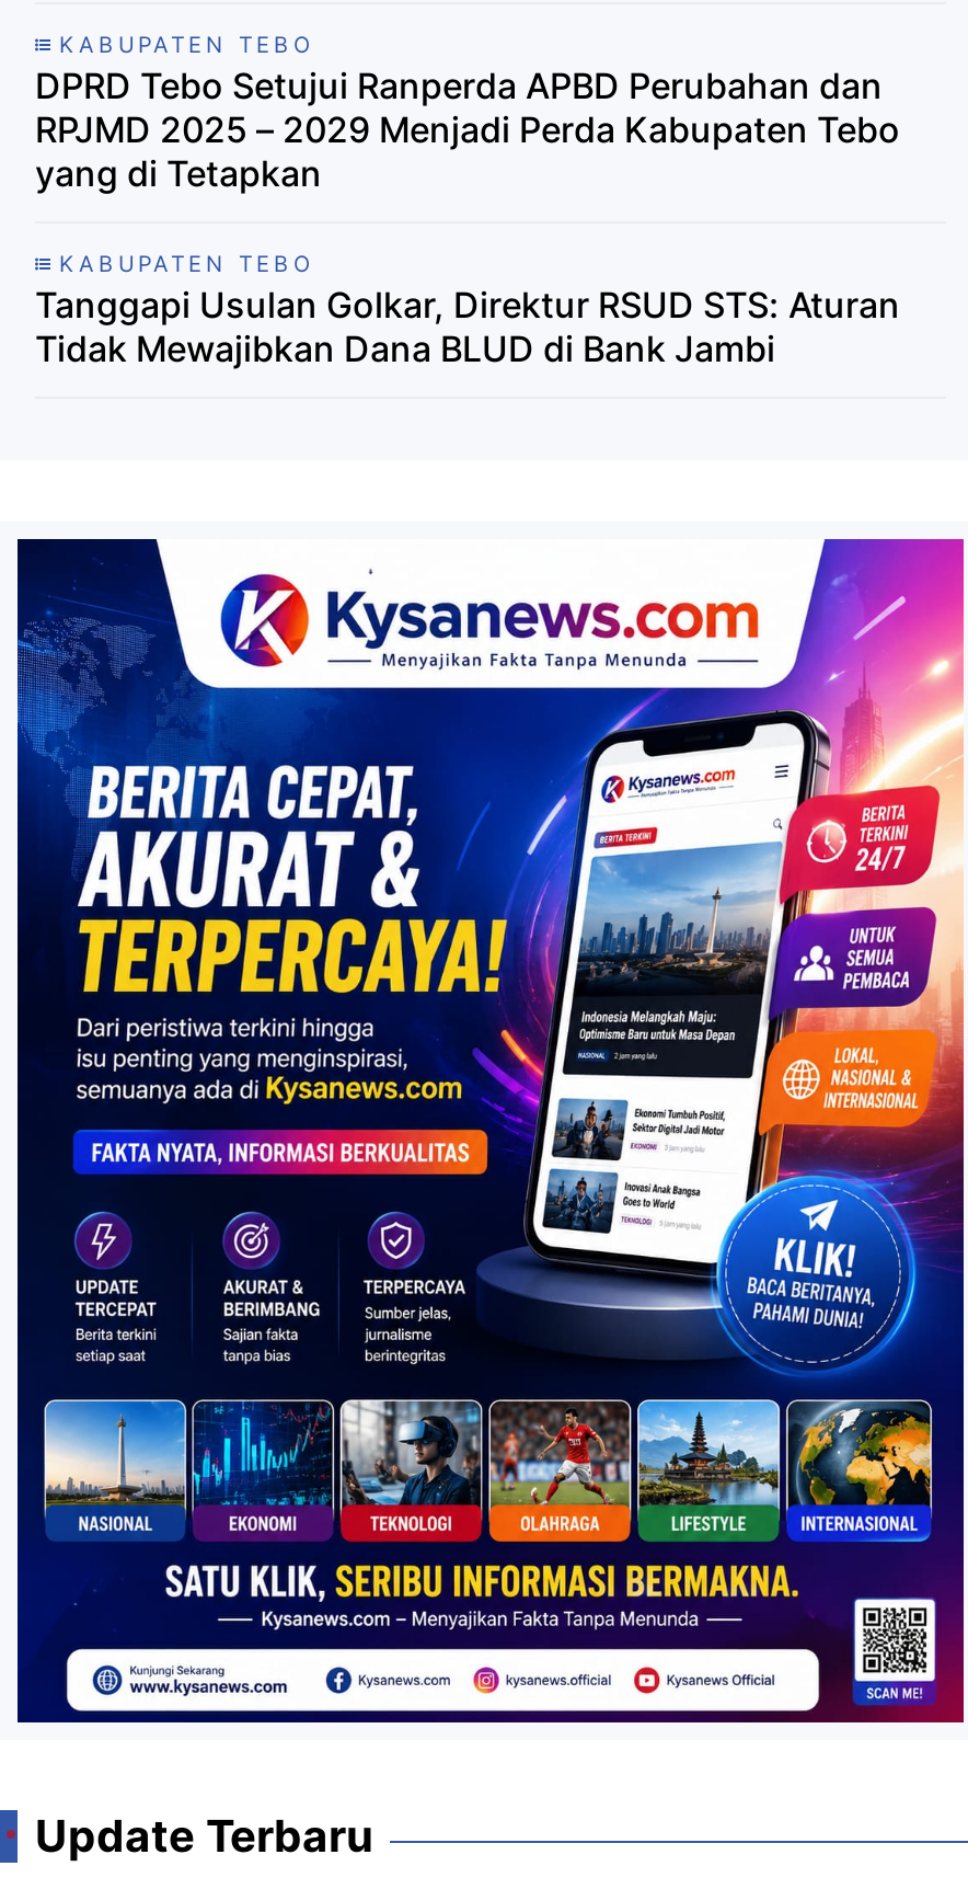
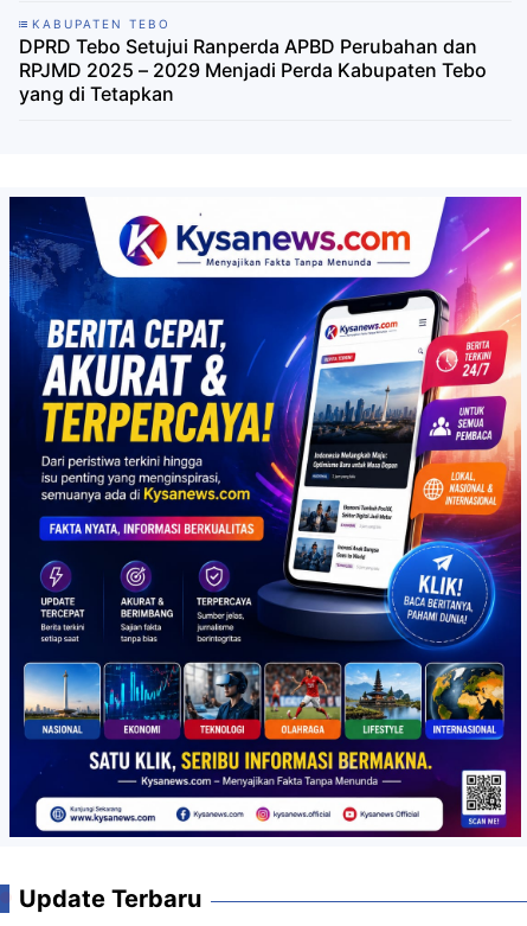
[35,250,900,370] KABUPATEN TEBO | Tanggapi Usulan Golkar, Direktur RSUD STS: Aturan | Tidak Mewajibkan Dana BLUD di Bank Jambi -> none

